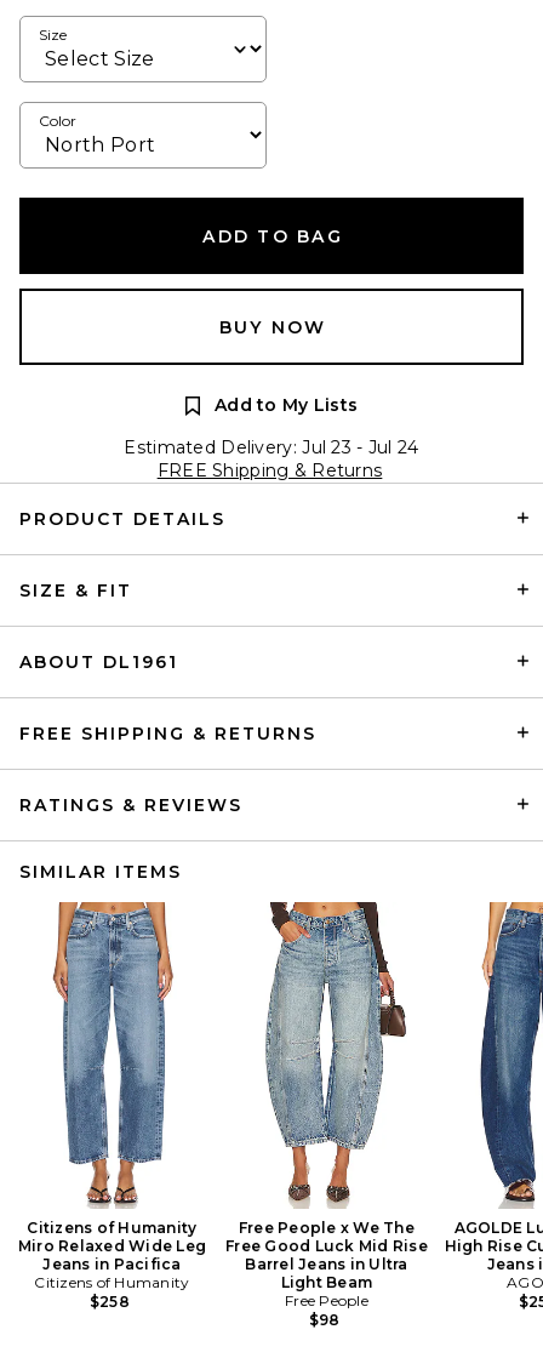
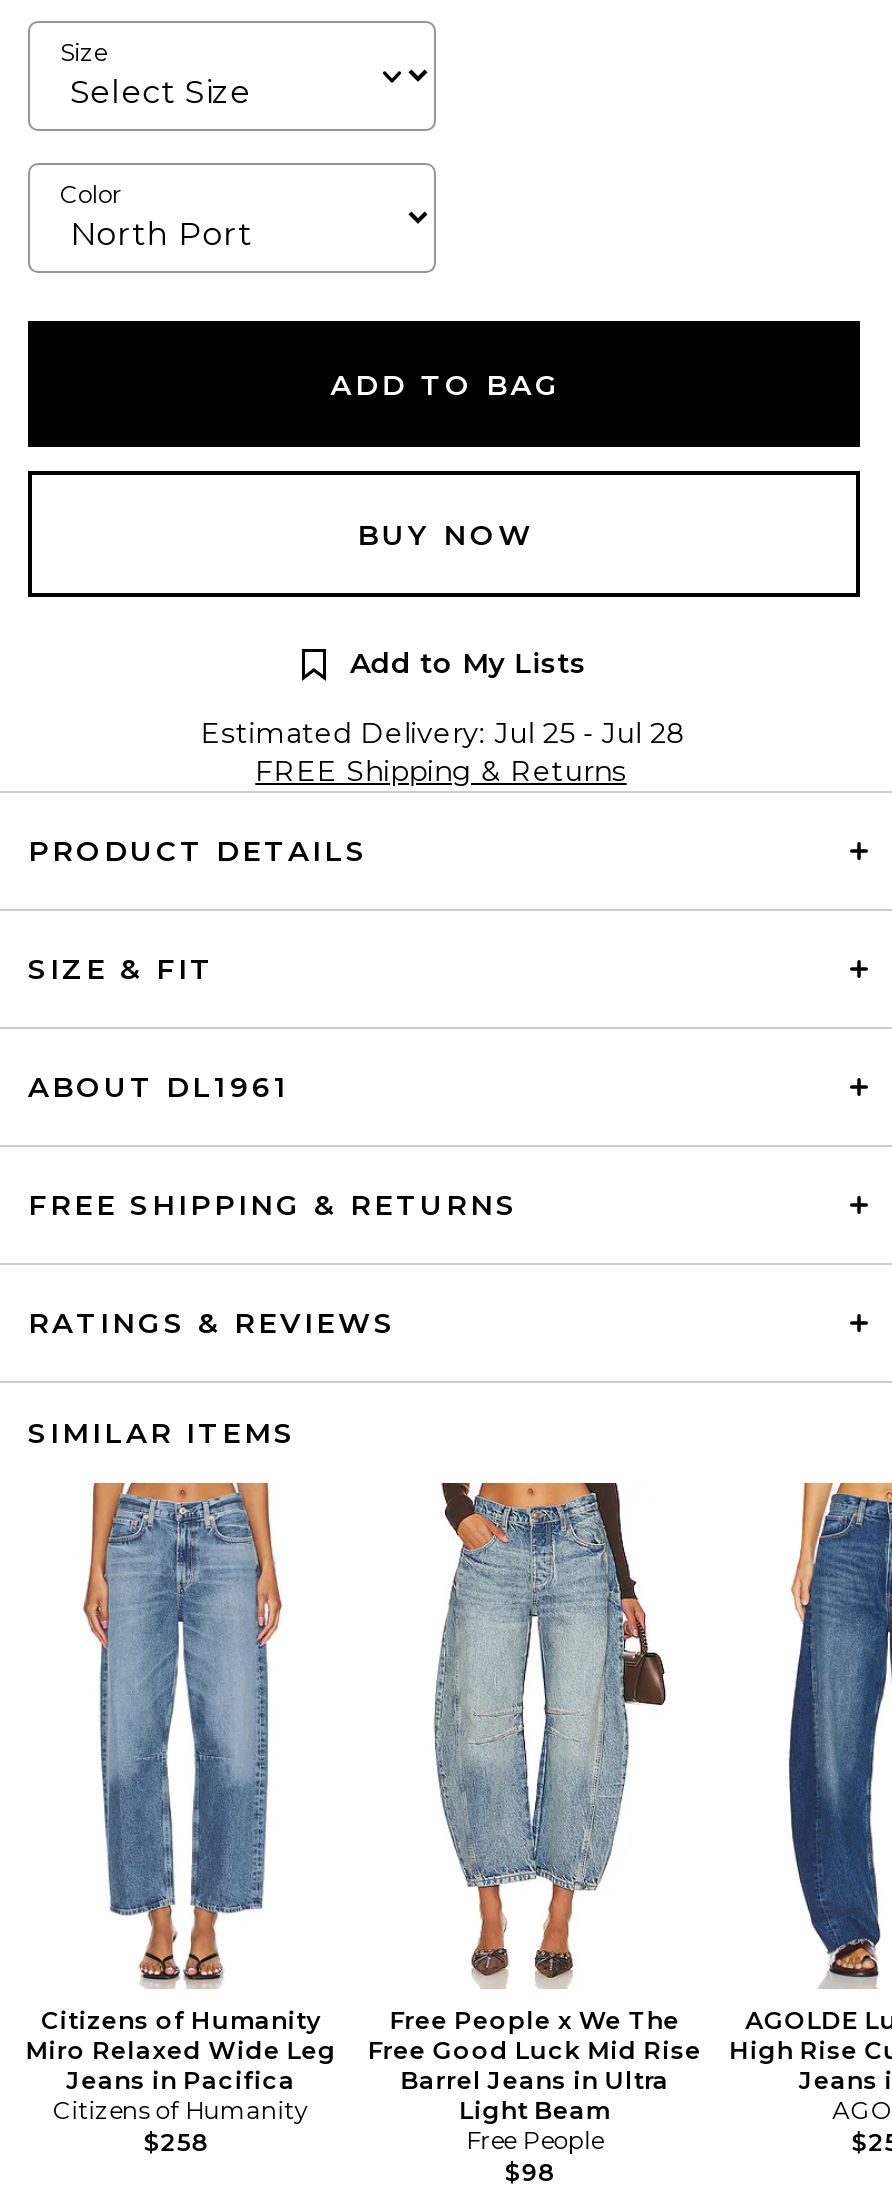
[124,436,419,458] Estimated Delivery: Jul 23 - Jul 24 -> [201,715,687,751] Estimated Delivery: Jul 25 - Jul 28

